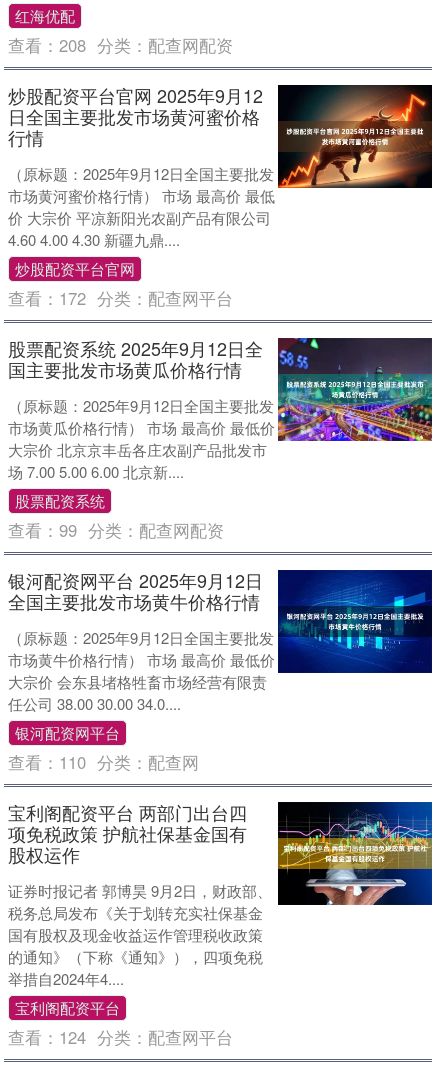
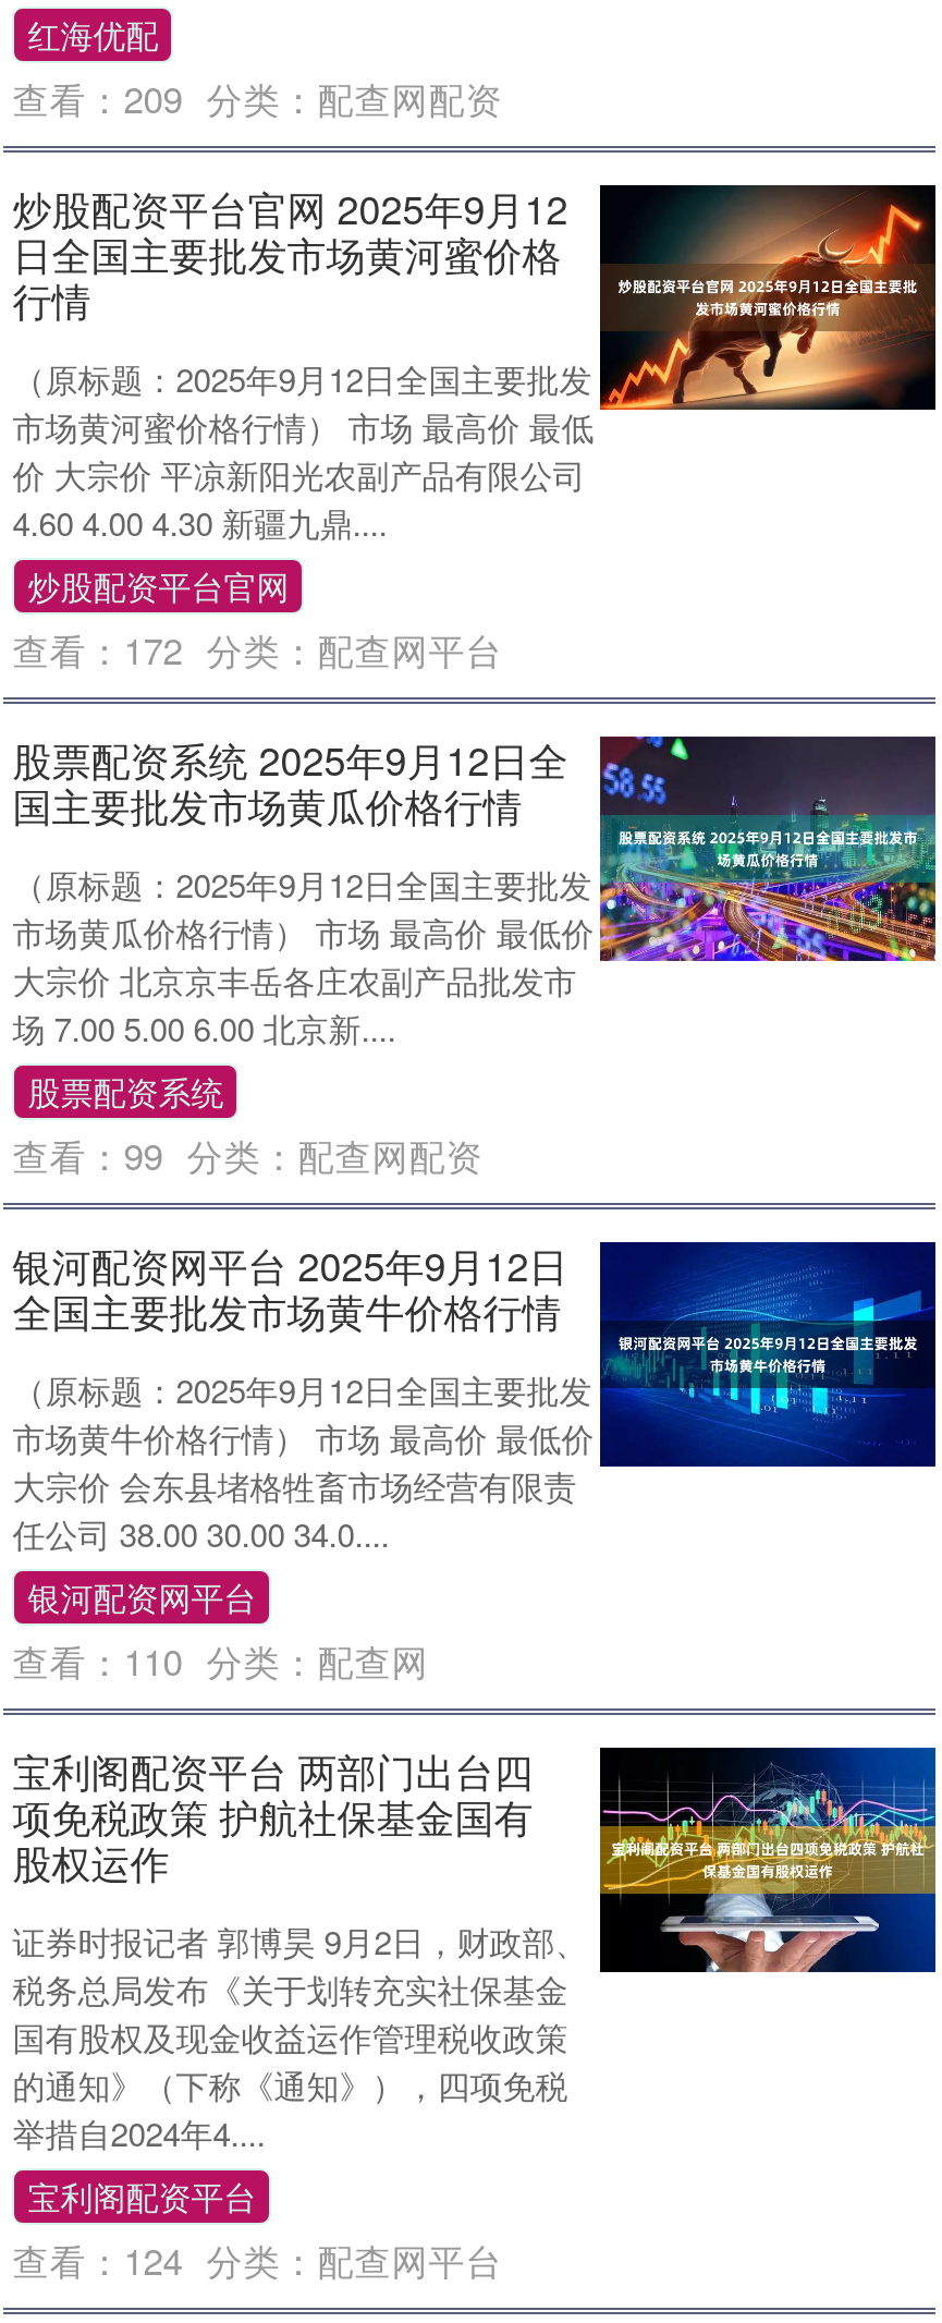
[8,33,233,57] 查看：208 分类：配查网配资 -> [13,73,502,125] 查看：209 分类：配查网配资

